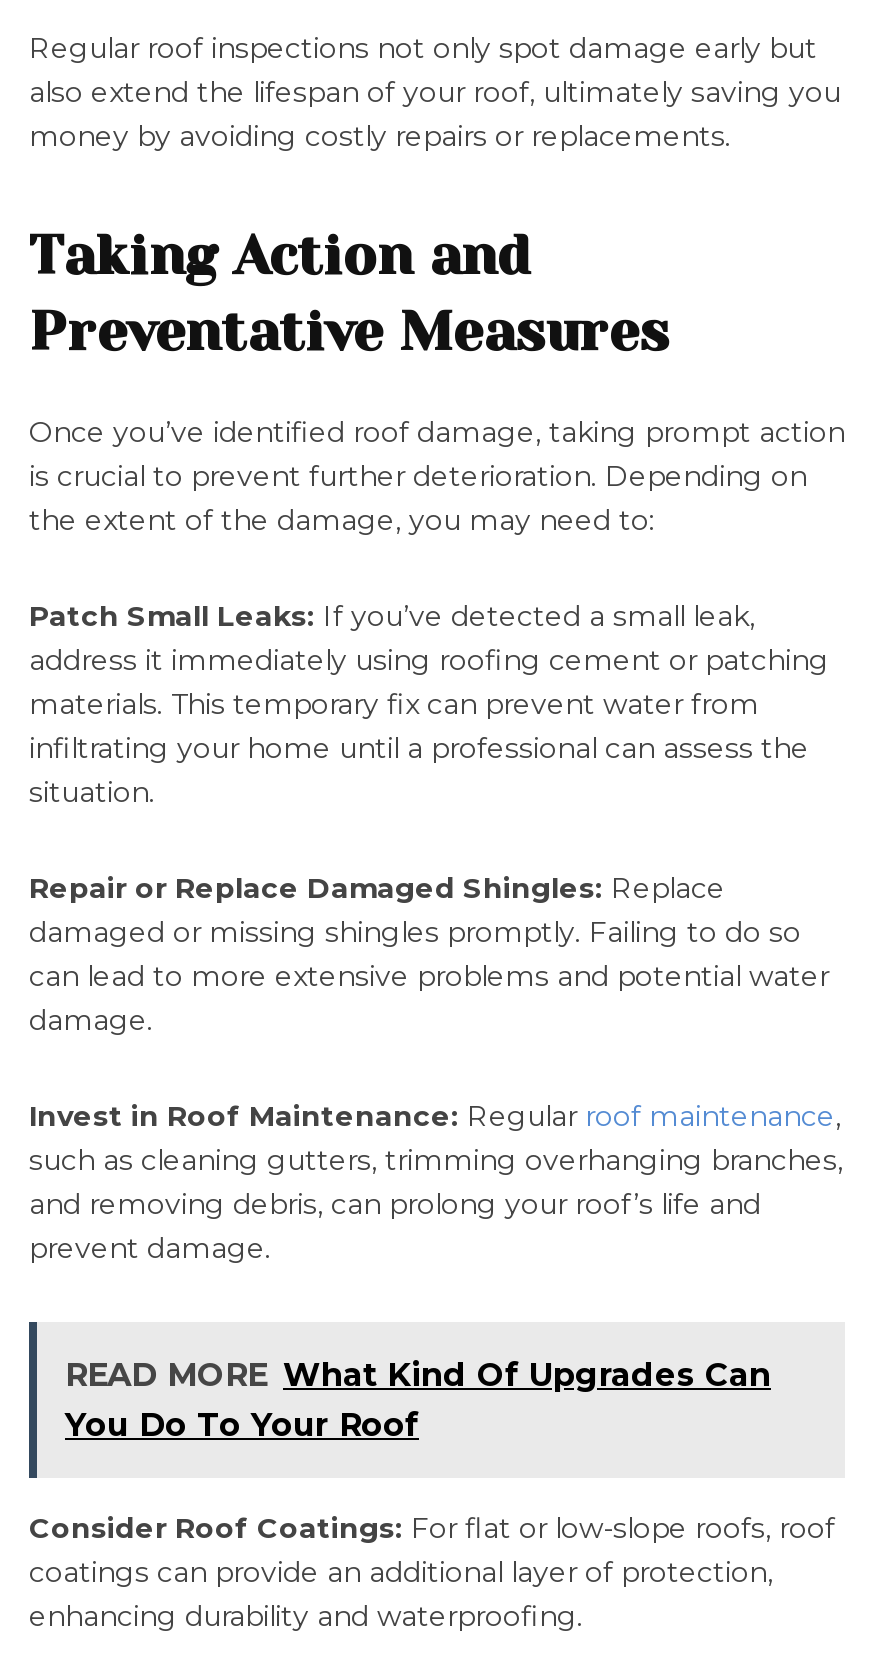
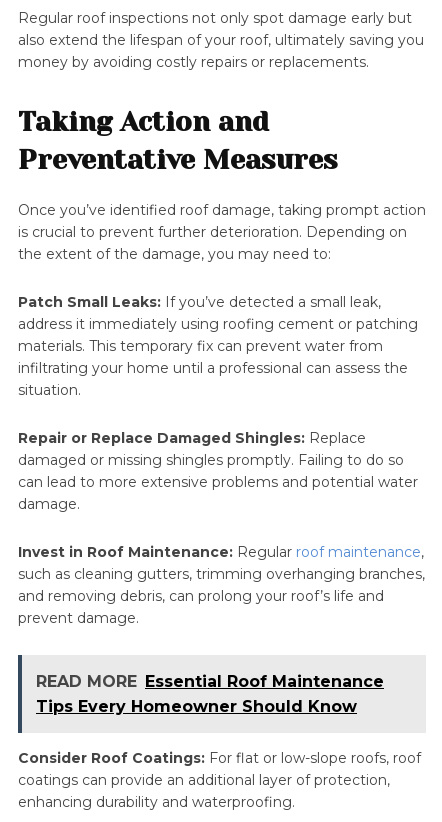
[65,1356,771,1444] READ MORE What Kind Of Upgrades Can | You Do To Your Roof -> [36,672,384,716] READ MORE Essential Roof Maintenance | Tips Every Homeowner Should Know

